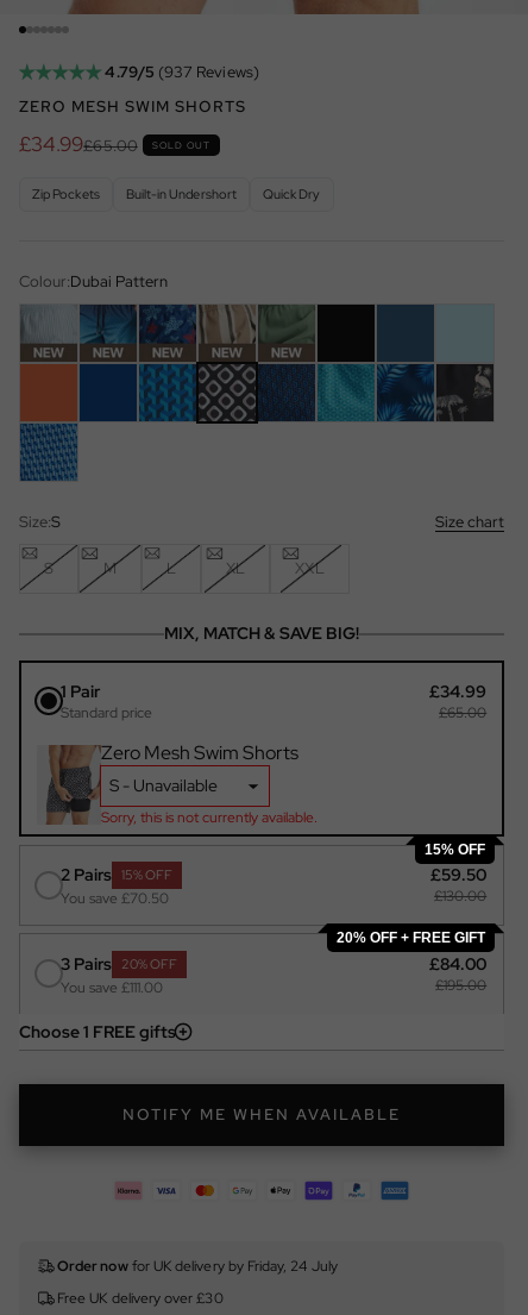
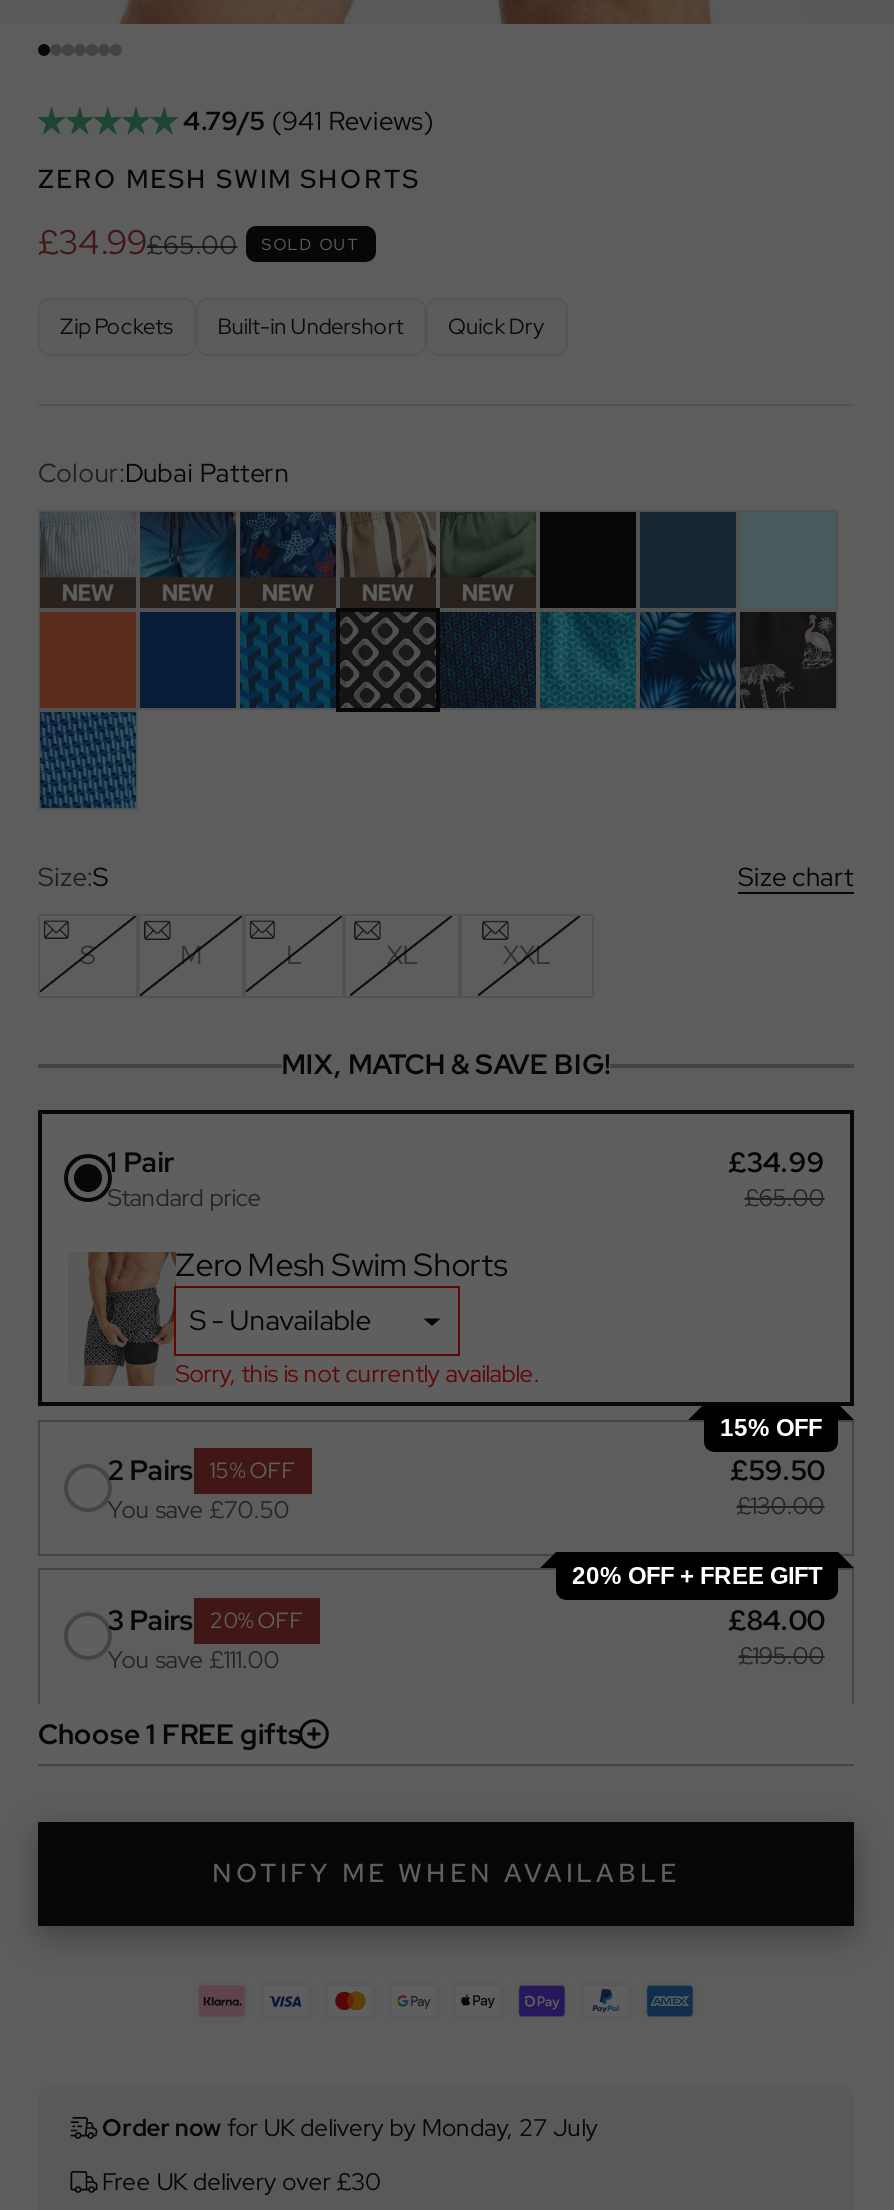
[105,62,259,82] 4.79/5 (937 Reviews) -> [183,104,434,138] 4.79/5 (941 Reviews)
[57,1256,338,1275] Order now for UK delivery by Friday, 24 July -> [102,2111,598,2143] Order now for UK delivery by Monday, 27 July

